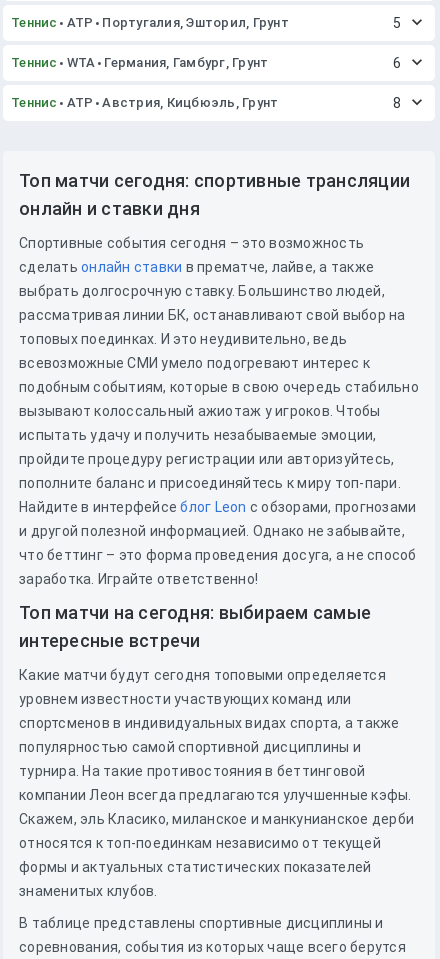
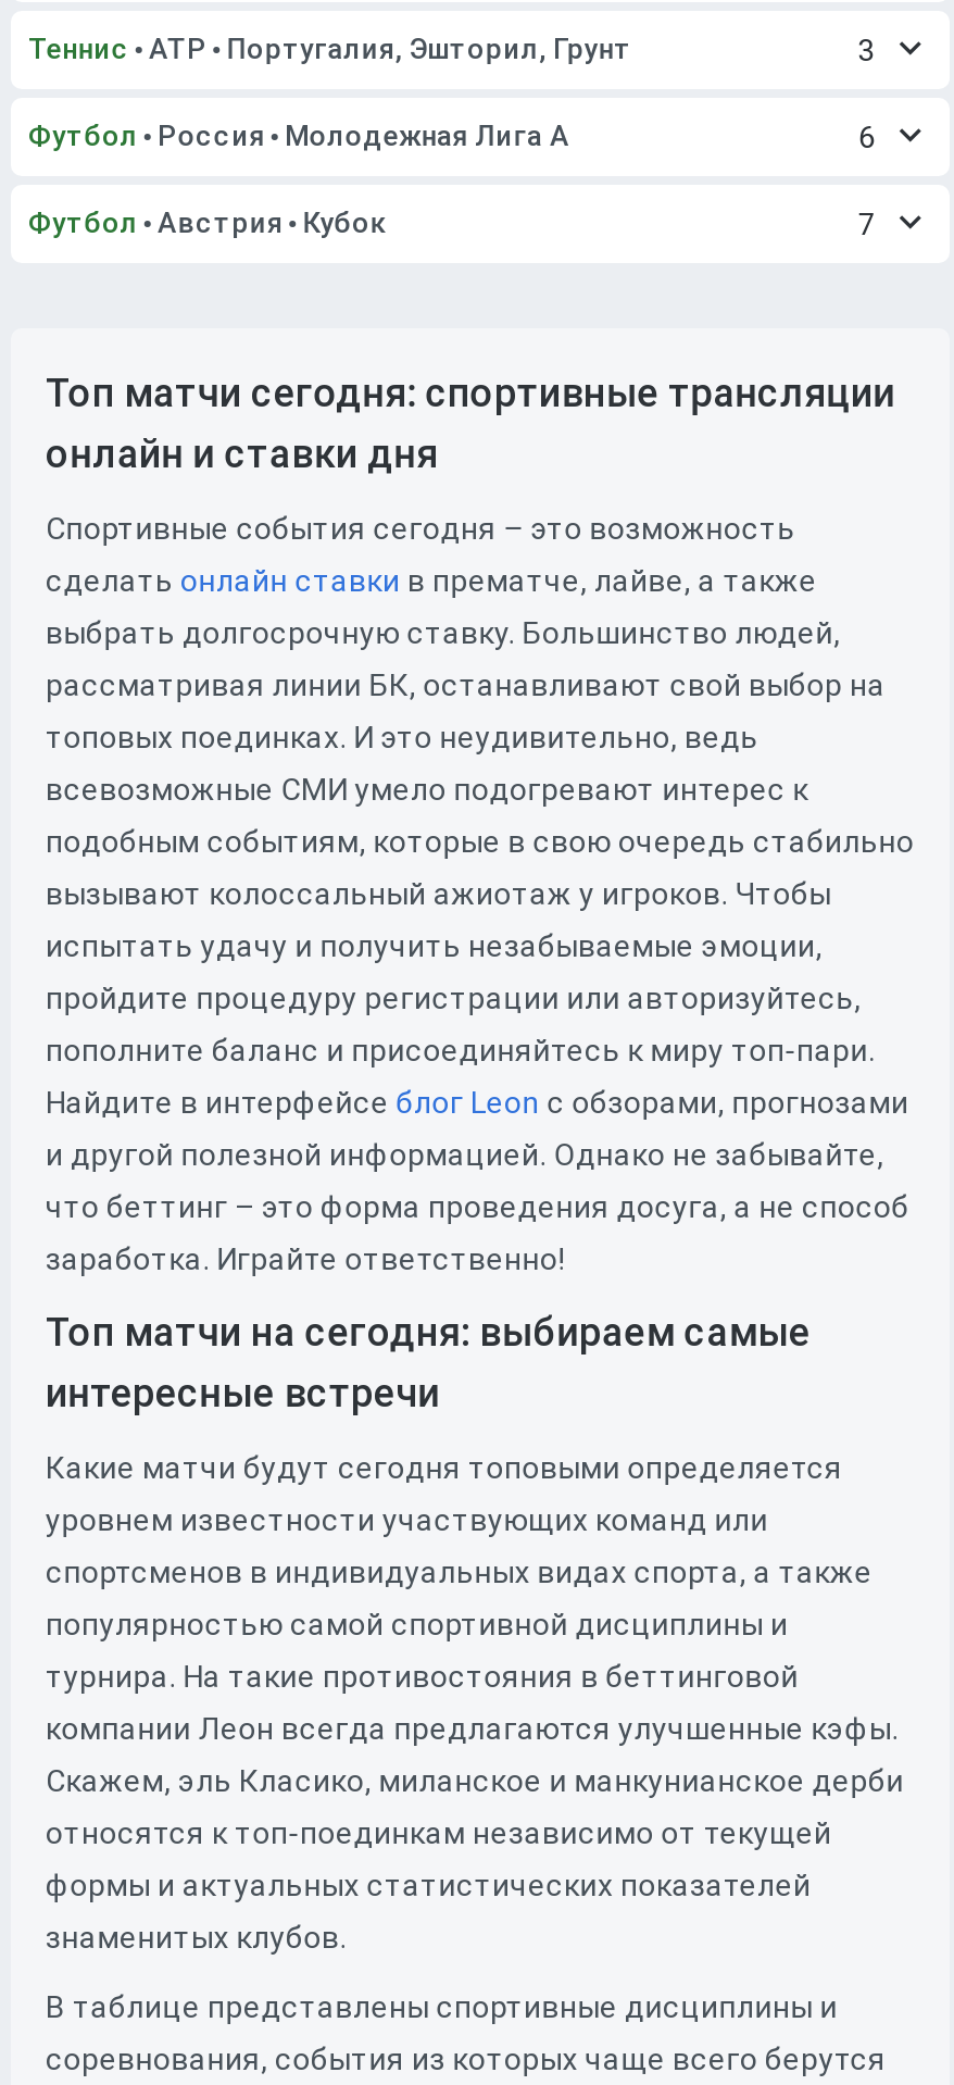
[393,15,401,31] 5 -> [858,33,876,67] 3
[11,55,268,70] Теннис WTA Германия, Гамбург, Грунт -> [28,120,570,152] Футбол Россия Молодежная Лига А
[11,95,401,111] Теннис ATP Австрия, Кицбюэль, Грунт | 8 -> [28,207,876,241] Футбол Австрия Кубок | 7

